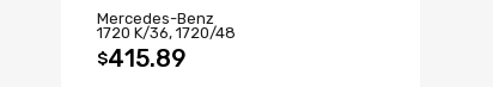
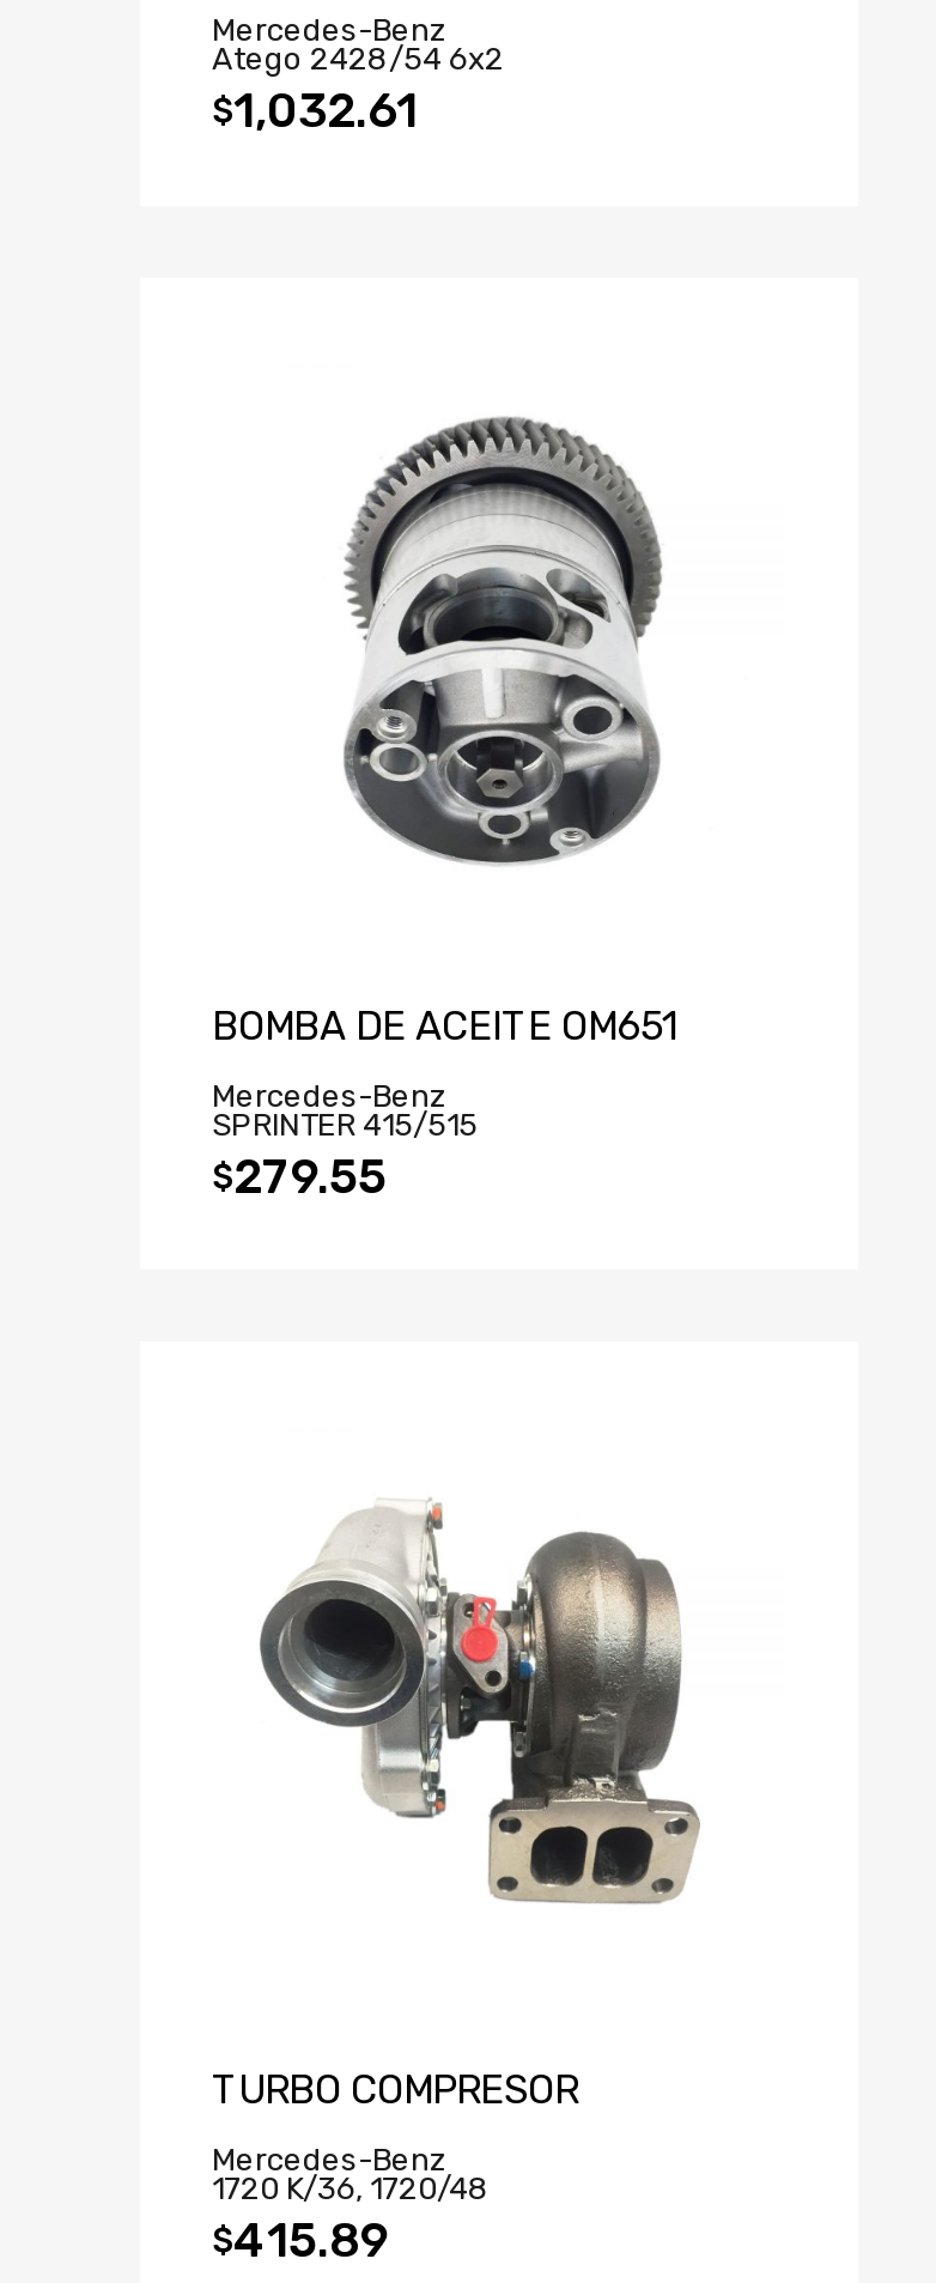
none -> [212,41,504,139] Atego 2428/54 6x2 | $1,032.61
none -> [212,1003,679,1204] BOMBA DE ACEITE OM651 | Mercedes-Benz | SPRINTER 415/515 | $279.55
none -> [212,2068,578,2178] TURBO COMPRESOR | Mercedes-Benz
none -> [257,1500,703,1907] [image]
none -> [341,414,664,867] [image]

